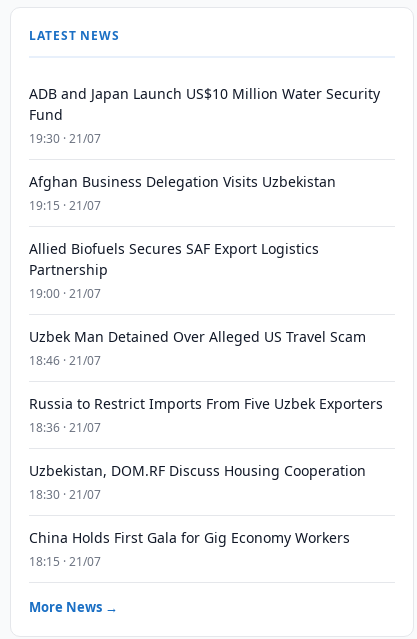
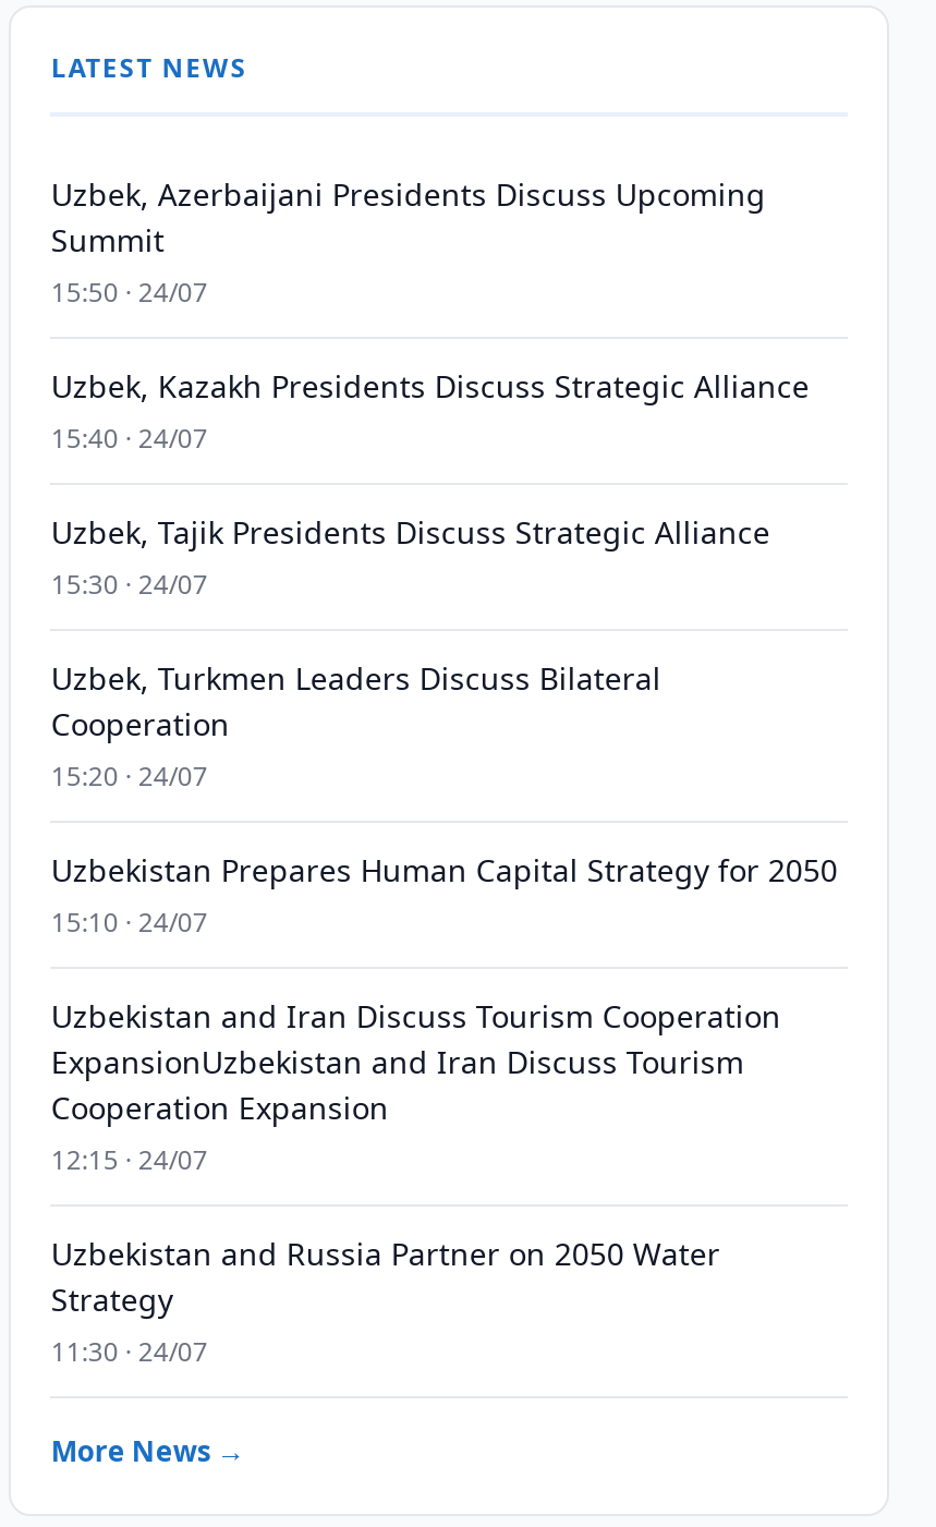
[29,84,380,147] ADB and Japan Launch US$10 Million Water Security | Fund | 19:30 · 21/07 -> [51,173,766,311] Uzbek, Azerbaijani Presidents Discuss Upcoming | Summit | 15:50 · 24/07
[29,172,336,214] Afghan Business Delegation Visits Uzbekistan | 19:15 · 21/07 -> [51,365,809,457] Uzbek, Kazakh Presidents Discuss Strategic Alliance | 15:40 · 24/07
[29,239,319,302] Allied Biofuels Secures SAF Export Logistics | Partnership | 19:00 · 21/07 -> [51,511,770,603] Uzbek, Tajik Presidents Discuss Strategic Alliance | 15:30 · 24/07
[29,327,366,369] Uzbek Man Detained Over Alleged US Travel Scam | 18:46 · 21/07 -> [51,657,661,795] Uzbek, Turkmen Leaders Discuss Bilateral | Cooperation | 15:20 · 24/07
[29,394,383,436] Russia to Restrict Imports From Five Uzbek Exporters | 18:36 · 21/07 -> [51,849,838,941] Uzbekistan Prepares Human Capital Strategy for 2050 | 15:10 · 24/07
[29,461,366,503] Uzbekistan, DOM.RF Discuss Housing Cooperation | 18:30 · 21/07 -> [51,995,781,1178] Uzbekistan and Iran Discuss Tourism Cooperation | ExpansionUzbekistan and Iran Discuss Tourism | Cooperation Expansion | 12:15 · 24/07
[29,528,350,570] China Holds First Gala for Gig Economy Workers | 18:15 · 21/07 -> [51,1233,720,1370] Uzbekistan and Russia Partner on 2050 Water | Strategy | 11:30 · 24/07

